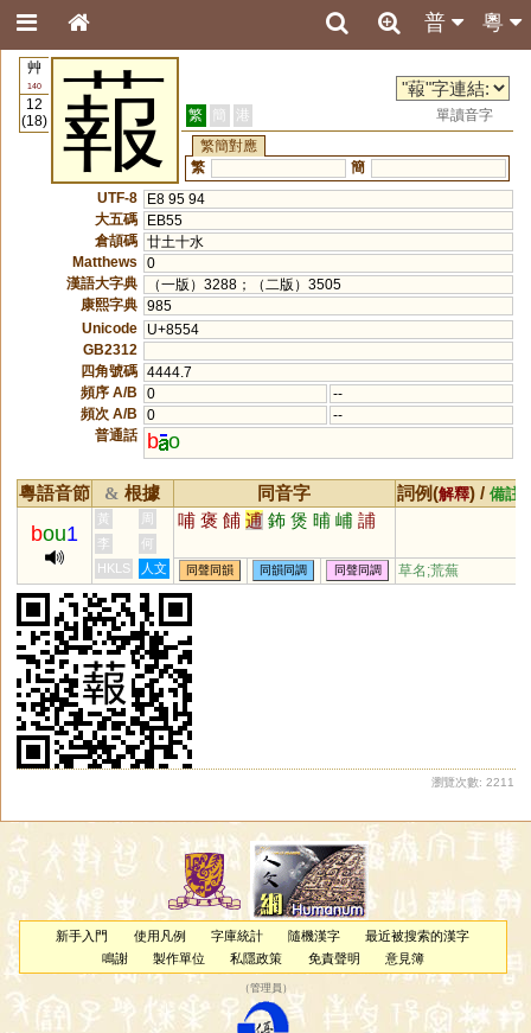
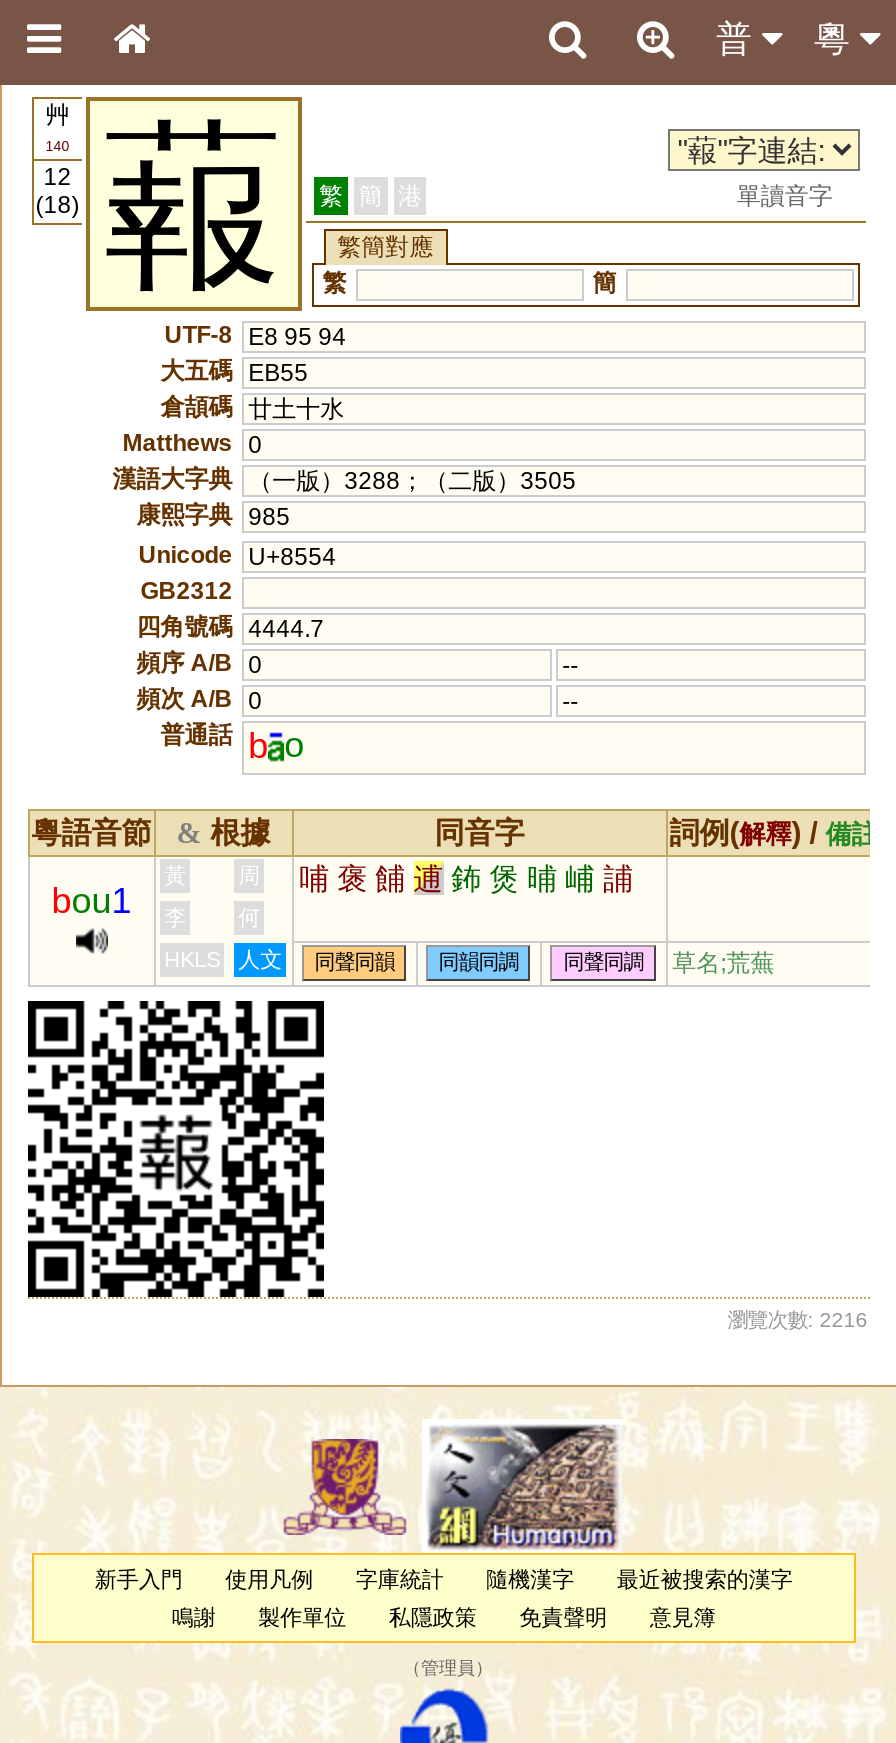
[431,776,514,789] 瀏覽次數: 2211 -> [727,1309,867,1331] 瀏覽次數: 2216

